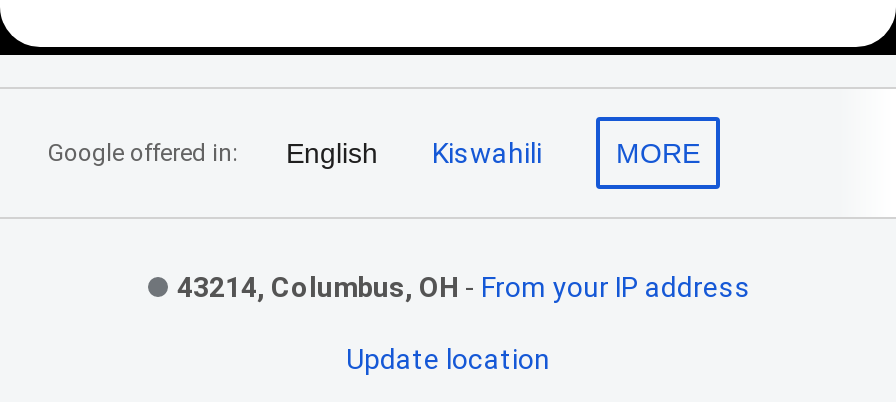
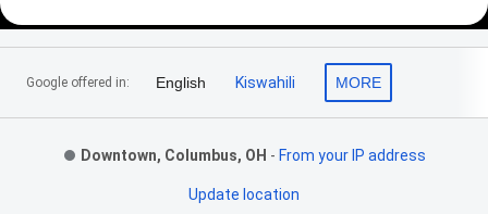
[177,271,751,303] 43214, Columbus, OH - From your IP address -> [80,147,425,164] Downtown, Columbus, OH - From your IP address

